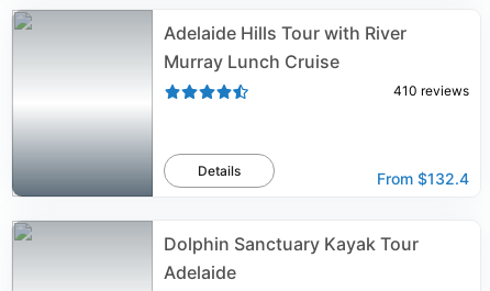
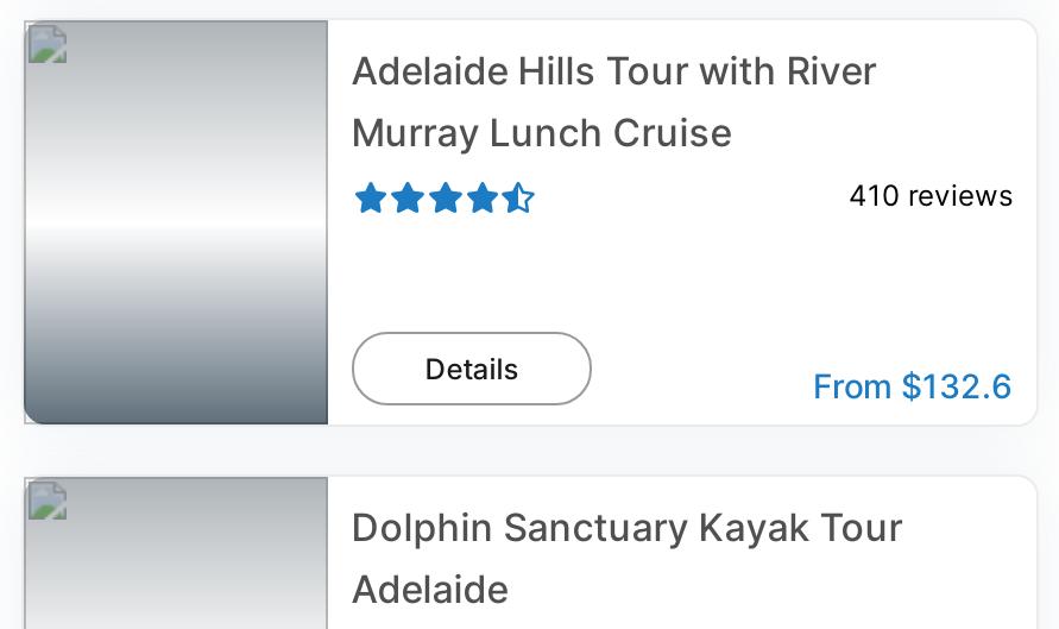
[377,169,469,188] From $132.4 -> [813,365,1013,405] From $132.6

